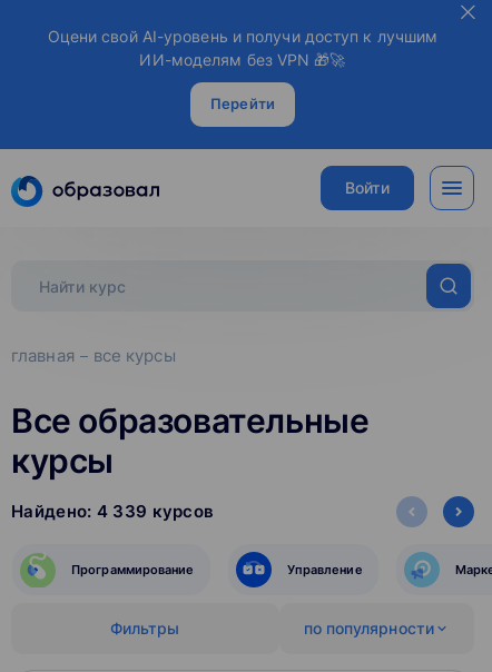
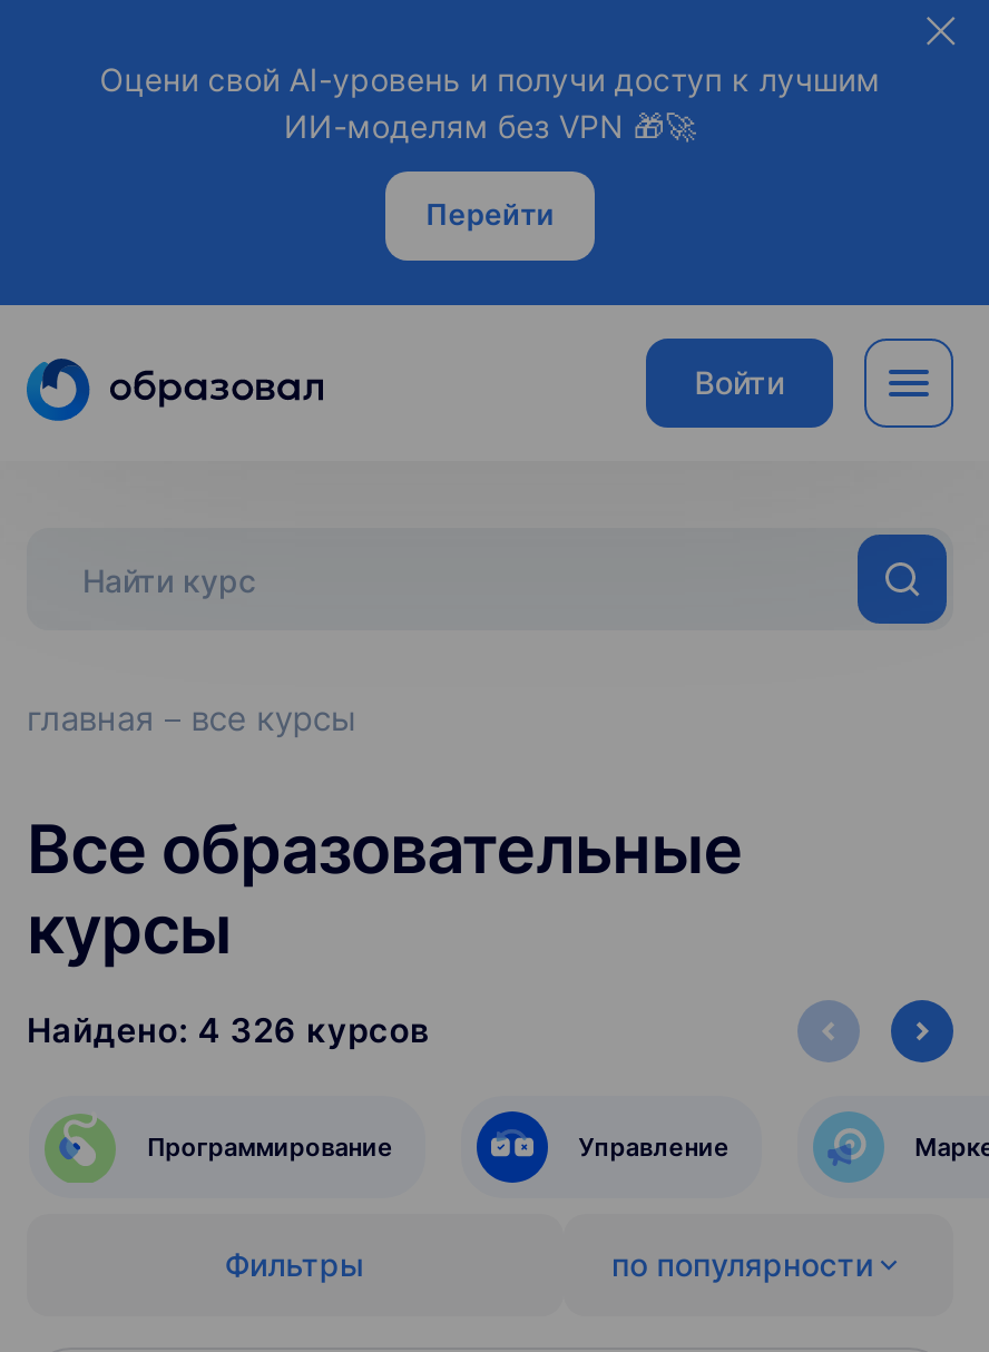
[11,501,214,522] Найдено: 4 339 ‌ курсов -> [27,1009,431,1051] Найдено: 4 326 ‌ курсов

